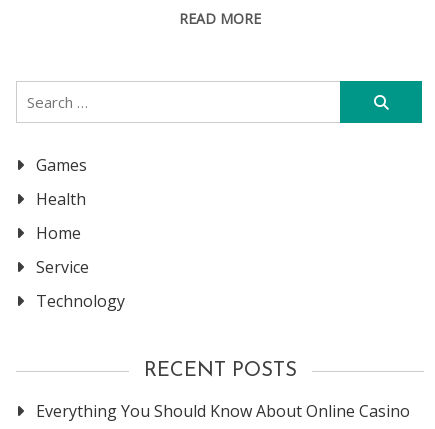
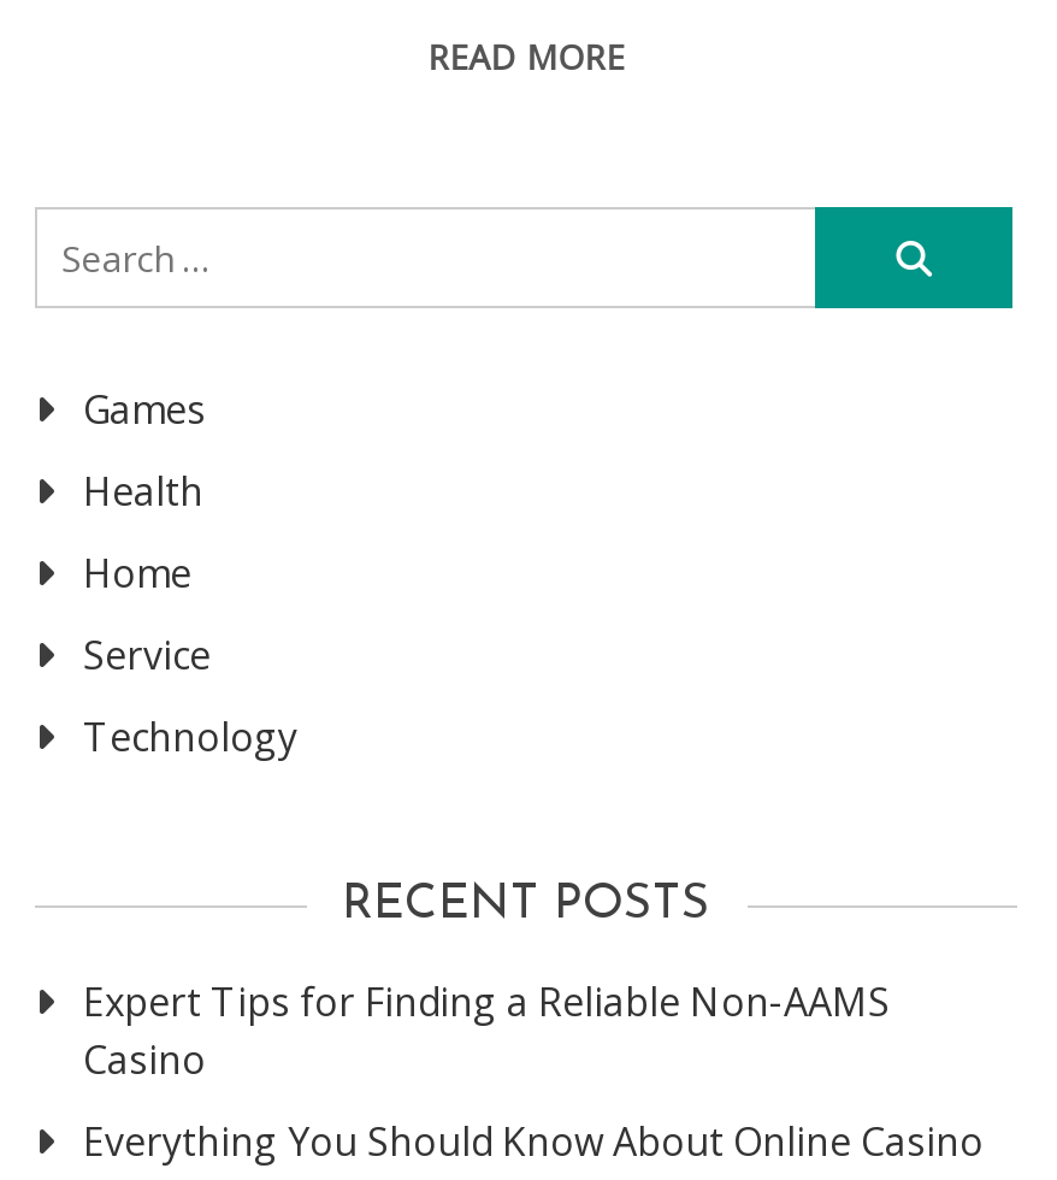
none -> [83,976,890,1086] Expert Tips for Finding a Reliable Non-AAMS | Casino

